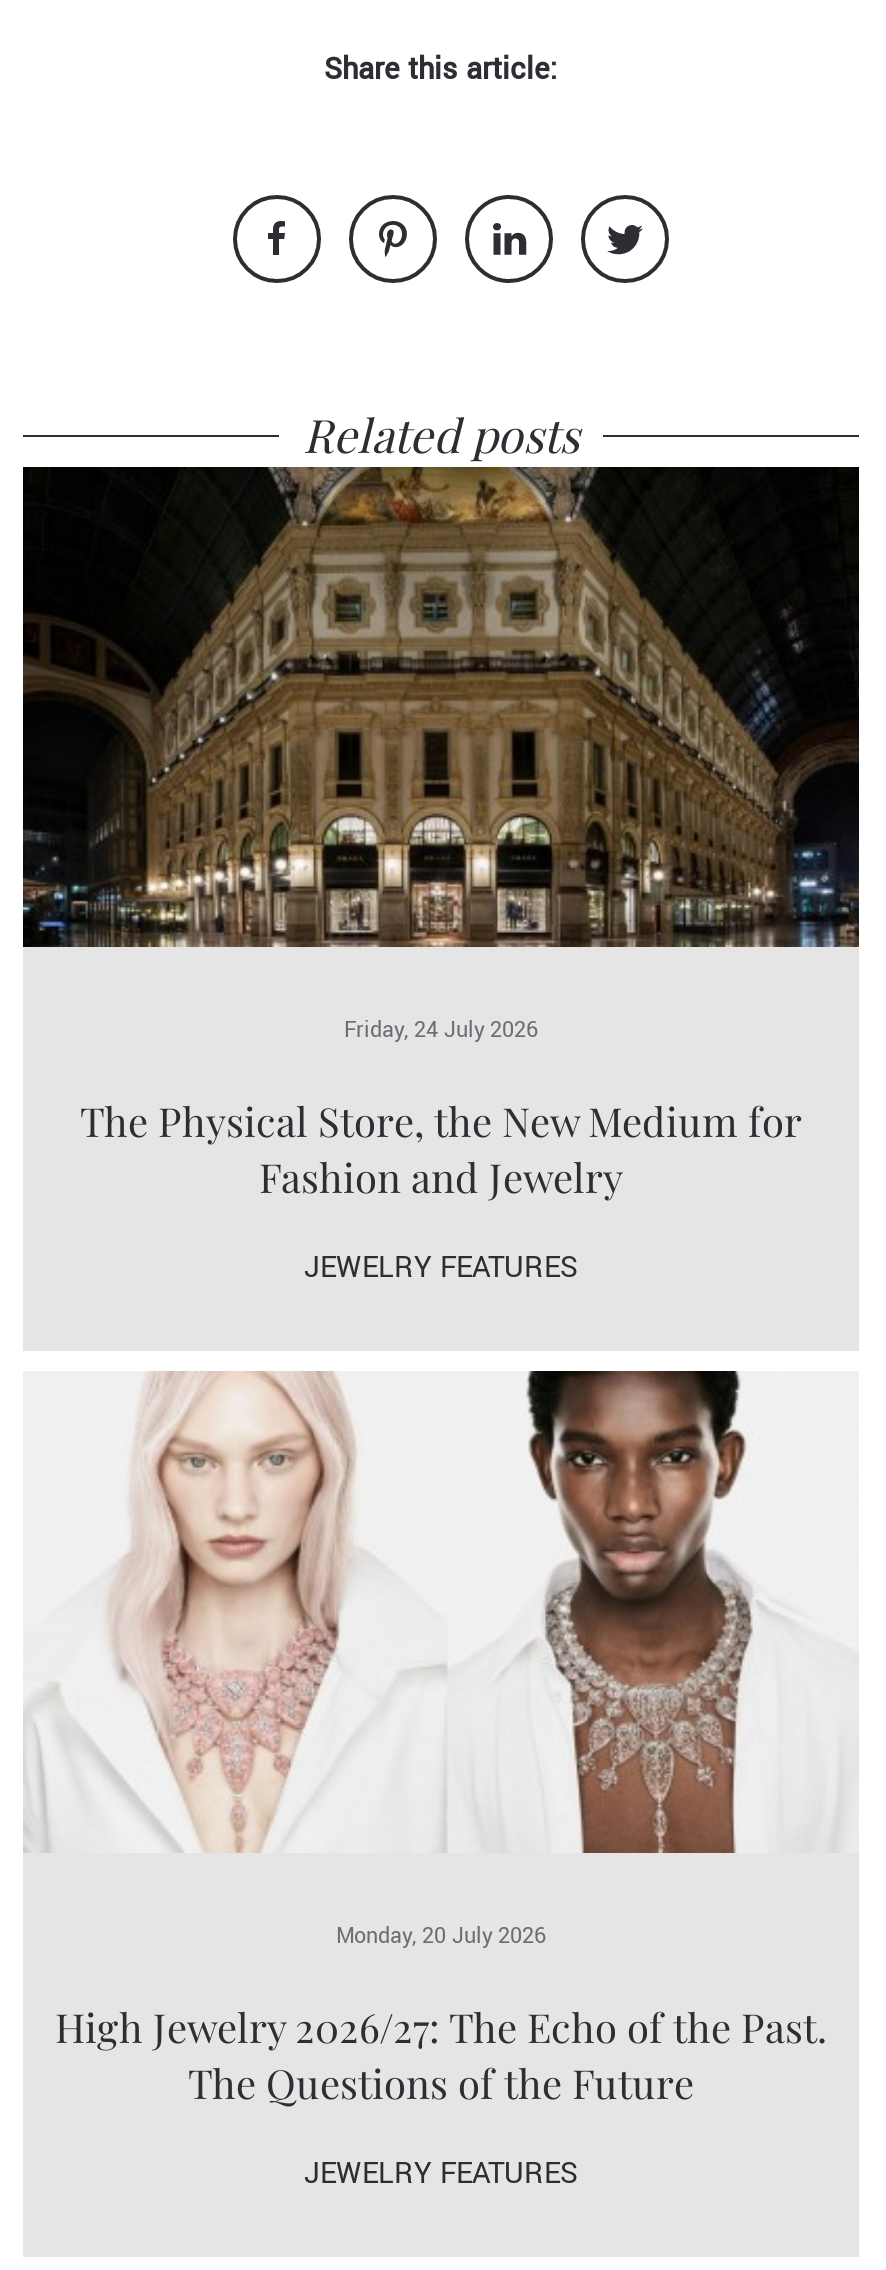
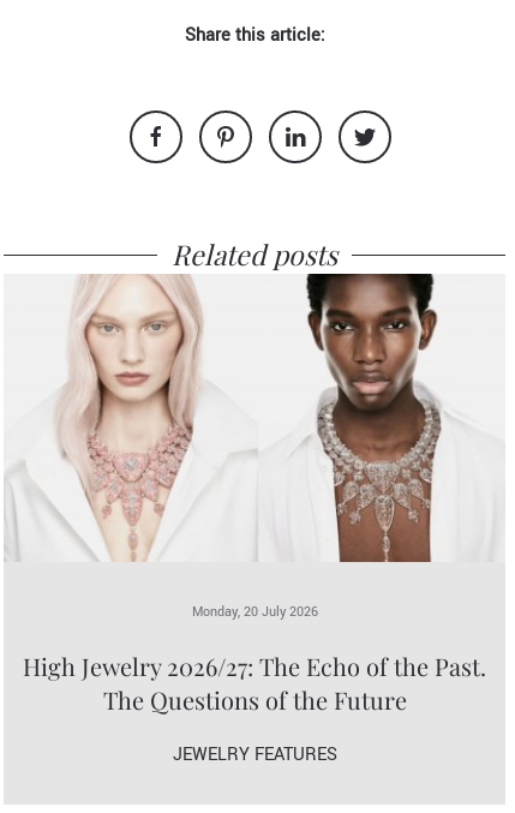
[21,465,861,1290] [image] | Friday, 24 July 2026 | The Physical Store, the New Medium for | Fashion and Jewelry | JEWELRY FEATURES -> none

